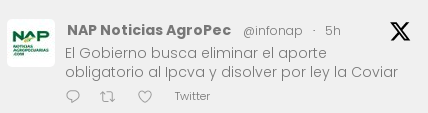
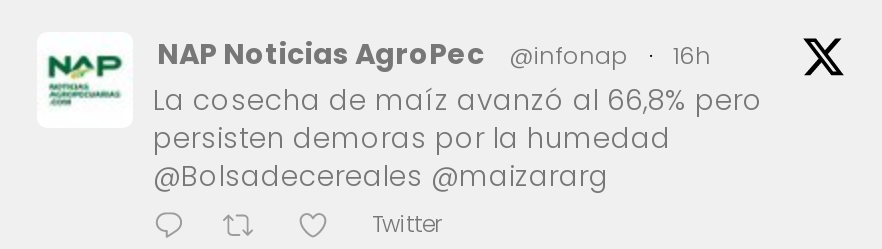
[65,22,398,82] 5h | El Gobierno busca eliminar el aporte | obligatorio al Ipcva y disolver por ley la Coviar -> [153,38,763,196] 16h | La cosecha de maíz avanzó al 66,8% pero | persisten demoras por la humedad | @Bolsadecereales @maizararg

